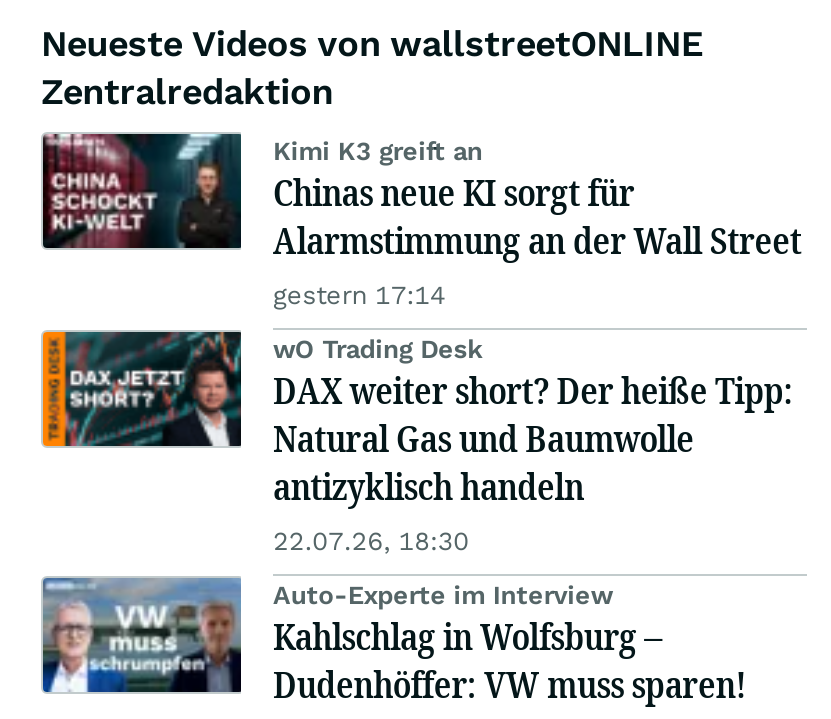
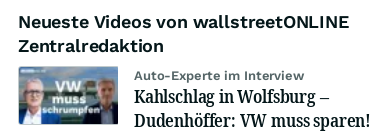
[41,132,801,556] [image] | Kimi K3 greift an | Chinas neue KI sorgt für | Alarmstimmung an der Wall Street | gestern 17:14 | wO Trading Desk | DAX weiter short? Der heiße Tipp: | Natural Gas und Baumwolle | antizyklisch handeln | 22.07.26, 18:30 -> none
[41,328,243,450] [image] -> none

